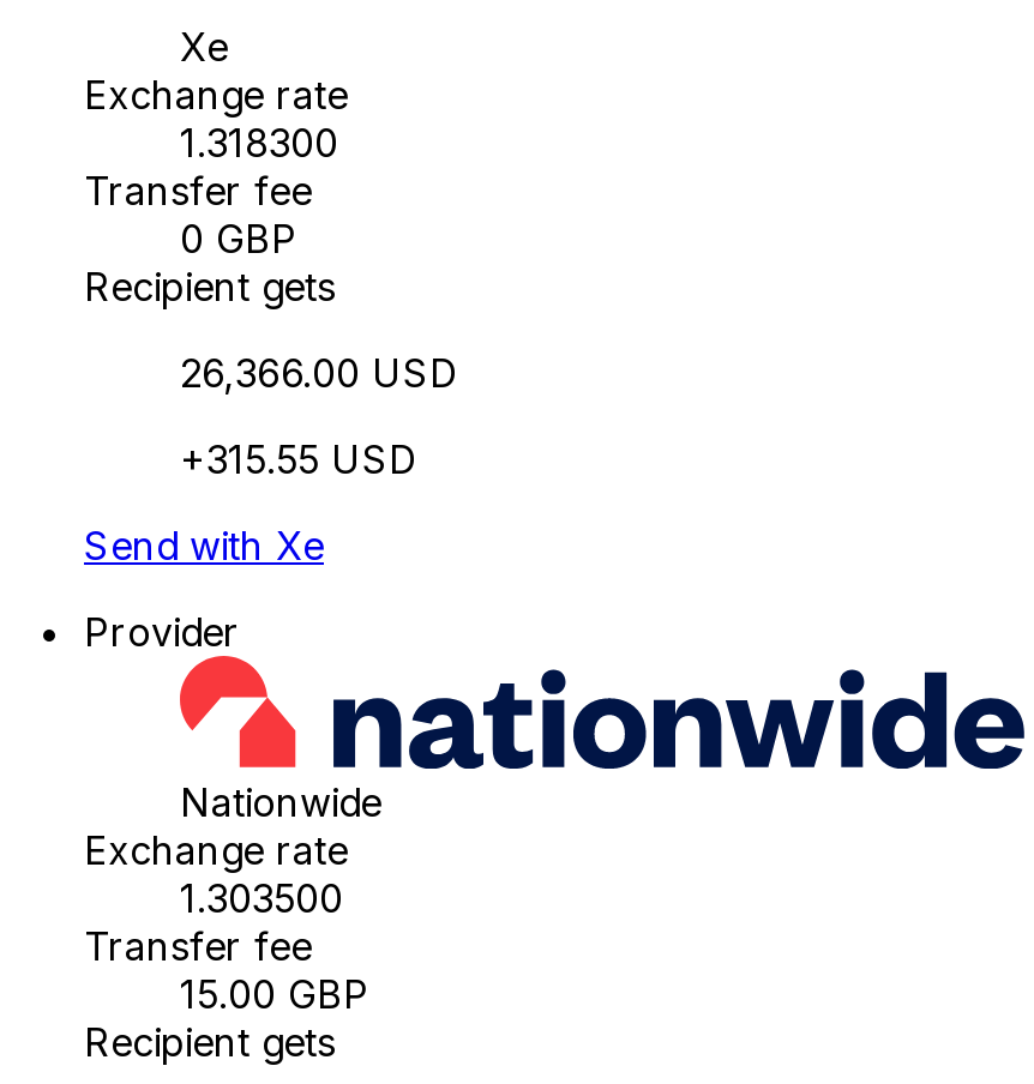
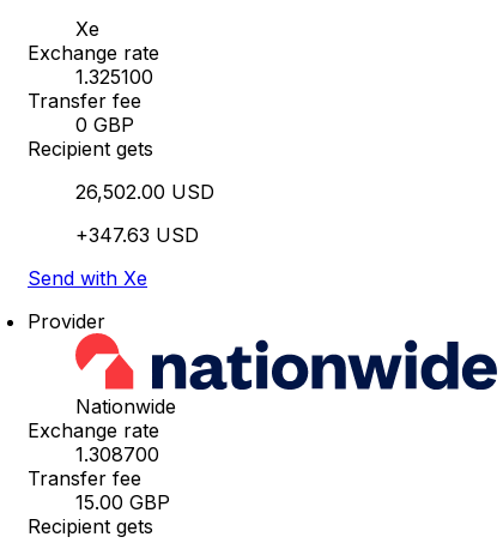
[180,119,338,167] 1.318300 -> [75,65,153,89] 1.325100
[180,349,458,397] 26,366.00 USD -> [75,180,214,204] 26,502.00 USD
[180,436,417,484] +315.55 USD -> [75,223,199,247] +347.63 USD
[180,874,343,922] 1.303500 -> [75,442,159,466] 1.308700

